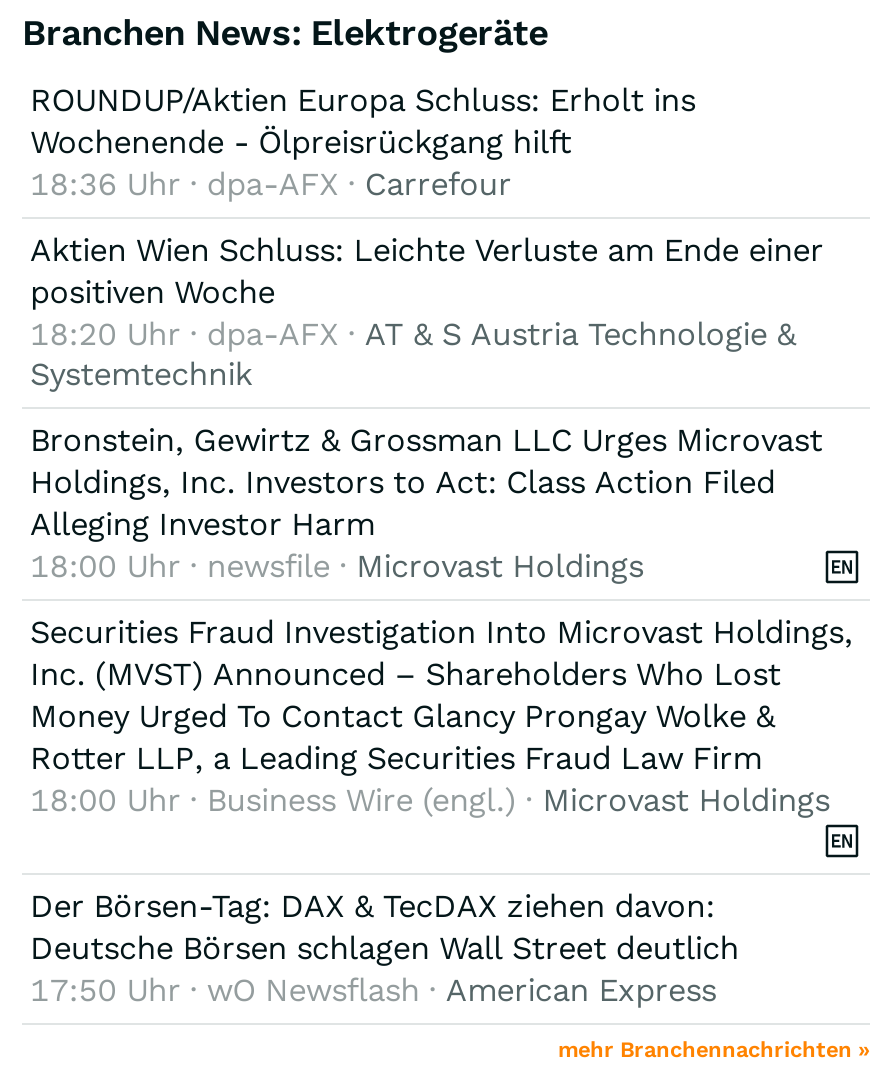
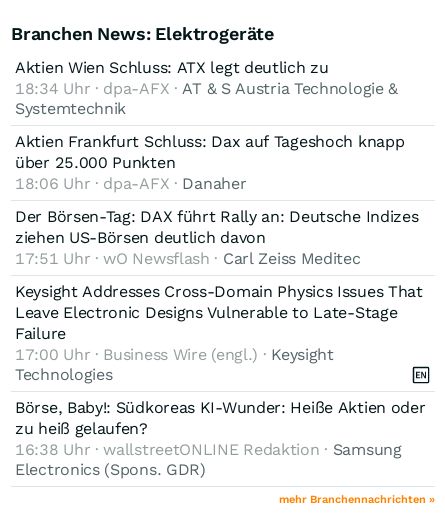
[30,80,823,352] ROUNDUP/Aktien Europa Schluss: Erholt ins | Wochenende - Ölpreisrückgang hilft | 18:36 Uhr · dpa-AFX · Carrefour | Aktien Wien Schluss: Leichte Verluste am Ende einer | positiven Woche | 18:20 Uhr · dpa-AFX · AT & S Austria Technologie & -> [15,58,398,98] Aktien Wien Schluss: ATX legt deutlich zu | 18:34 Uhr · dpa-AFX · AT & S Austria Technologie &
moved [30,354,252,392] -> [15,99,126,118]: Systemtechnik
[30,420,853,1008] Bronstein, Gewirtz & Grossman LLC Urges Microvast | Holdings, Inc. Investors to Act: Class Action Filed | Alleging Investor Harm | 18:00 Uhr · newsfile · Microvast Holdings | Securities Fraud Investigation Into Microvast Holdings, | Inc. (MVST) Announced – Shareholders Who Lost | Money Urged To Contact Glancy Prongay Wolke & | Rotter LLP, a Leading Securities Fraud Law Firm | 18:00 Uhr · Business Wire (engl.) · Microvast Holdings | Der Börsen-Tag: DAX & TecDAX ziehen davon: | Deutsche Börsen schlagen Wall Street deutlich | 17:50 Uhr · wO Newsflash · American Express -> [15,132,425,479] Aktien Frankfurt Schluss: Dax auf Tageshoch knapp | über 25.000 Punkten | 18:06 Uhr · dpa-AFX · Danaher | Der Börsen-Tag: DAX führt Rally an: Deutsche Indizes | ziehen US-Börsen deutlich davon | 17:51 Uhr · wO Newsflash · Carl Zeiss Meditec | Keysight Addresses Cross-Domain Physics Issues That | Leave Electronic Designs Vulnerable to Late-Stage | Failure | 17:00 Uhr · Business Wire (engl.) · Keysight | Technologies | Börse, Baby!: Südkoreas KI-Wunder: Heiße Aktien oder | zu heiß gelaufen? | 16:38 Uhr · wallstreetONLINE Redaktion · Samsung | Electronics (Spons. GDR)

